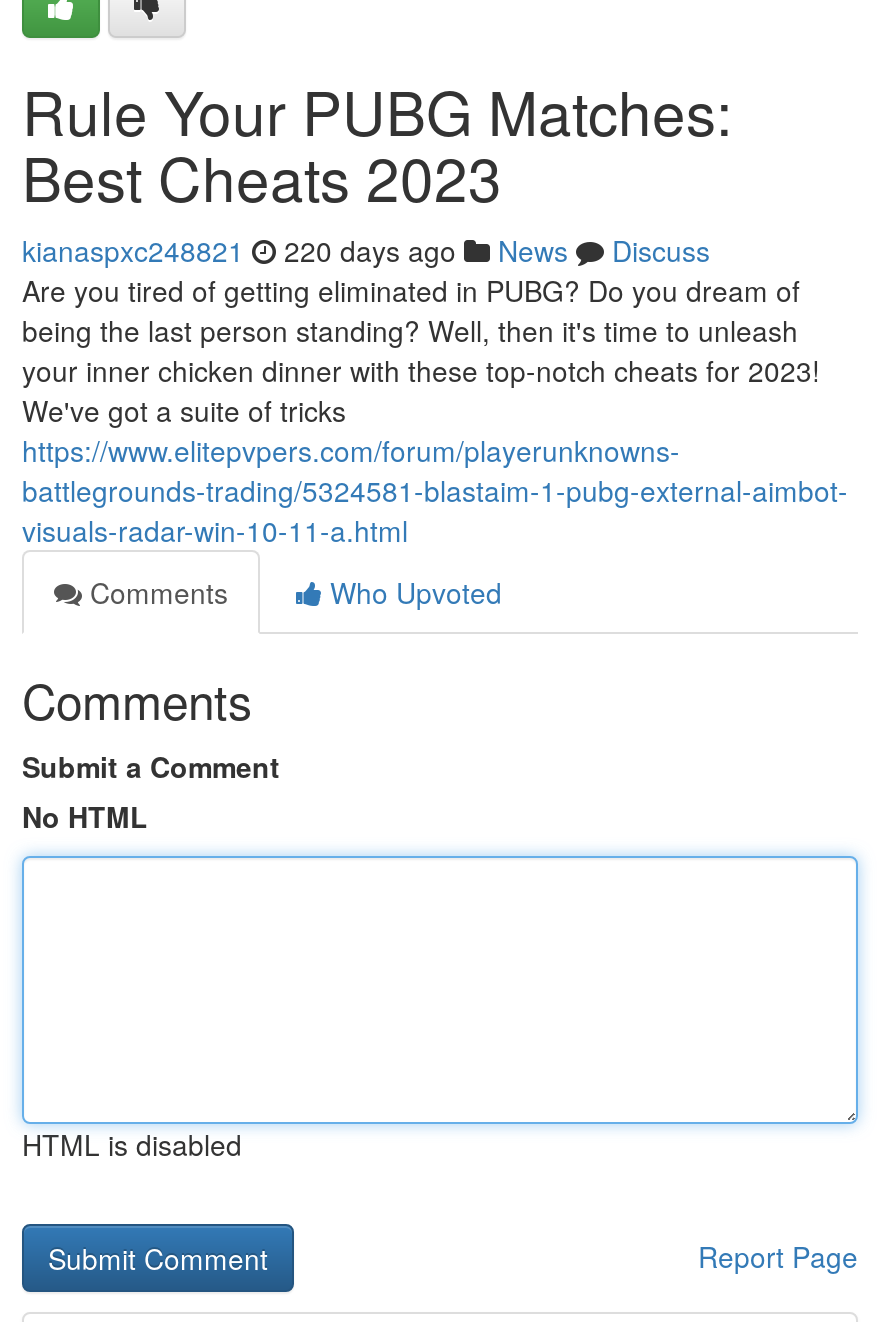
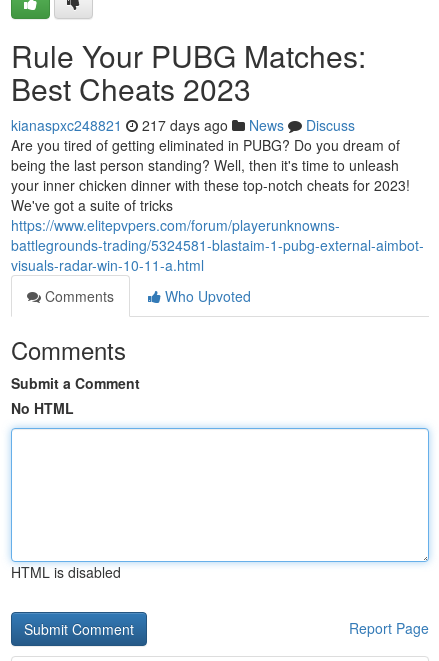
[22,230,710,270] kianaspxc248821 220 days ago News Discuss -> [11,115,355,135] kianaspxc248821 217 days ago News Discuss

